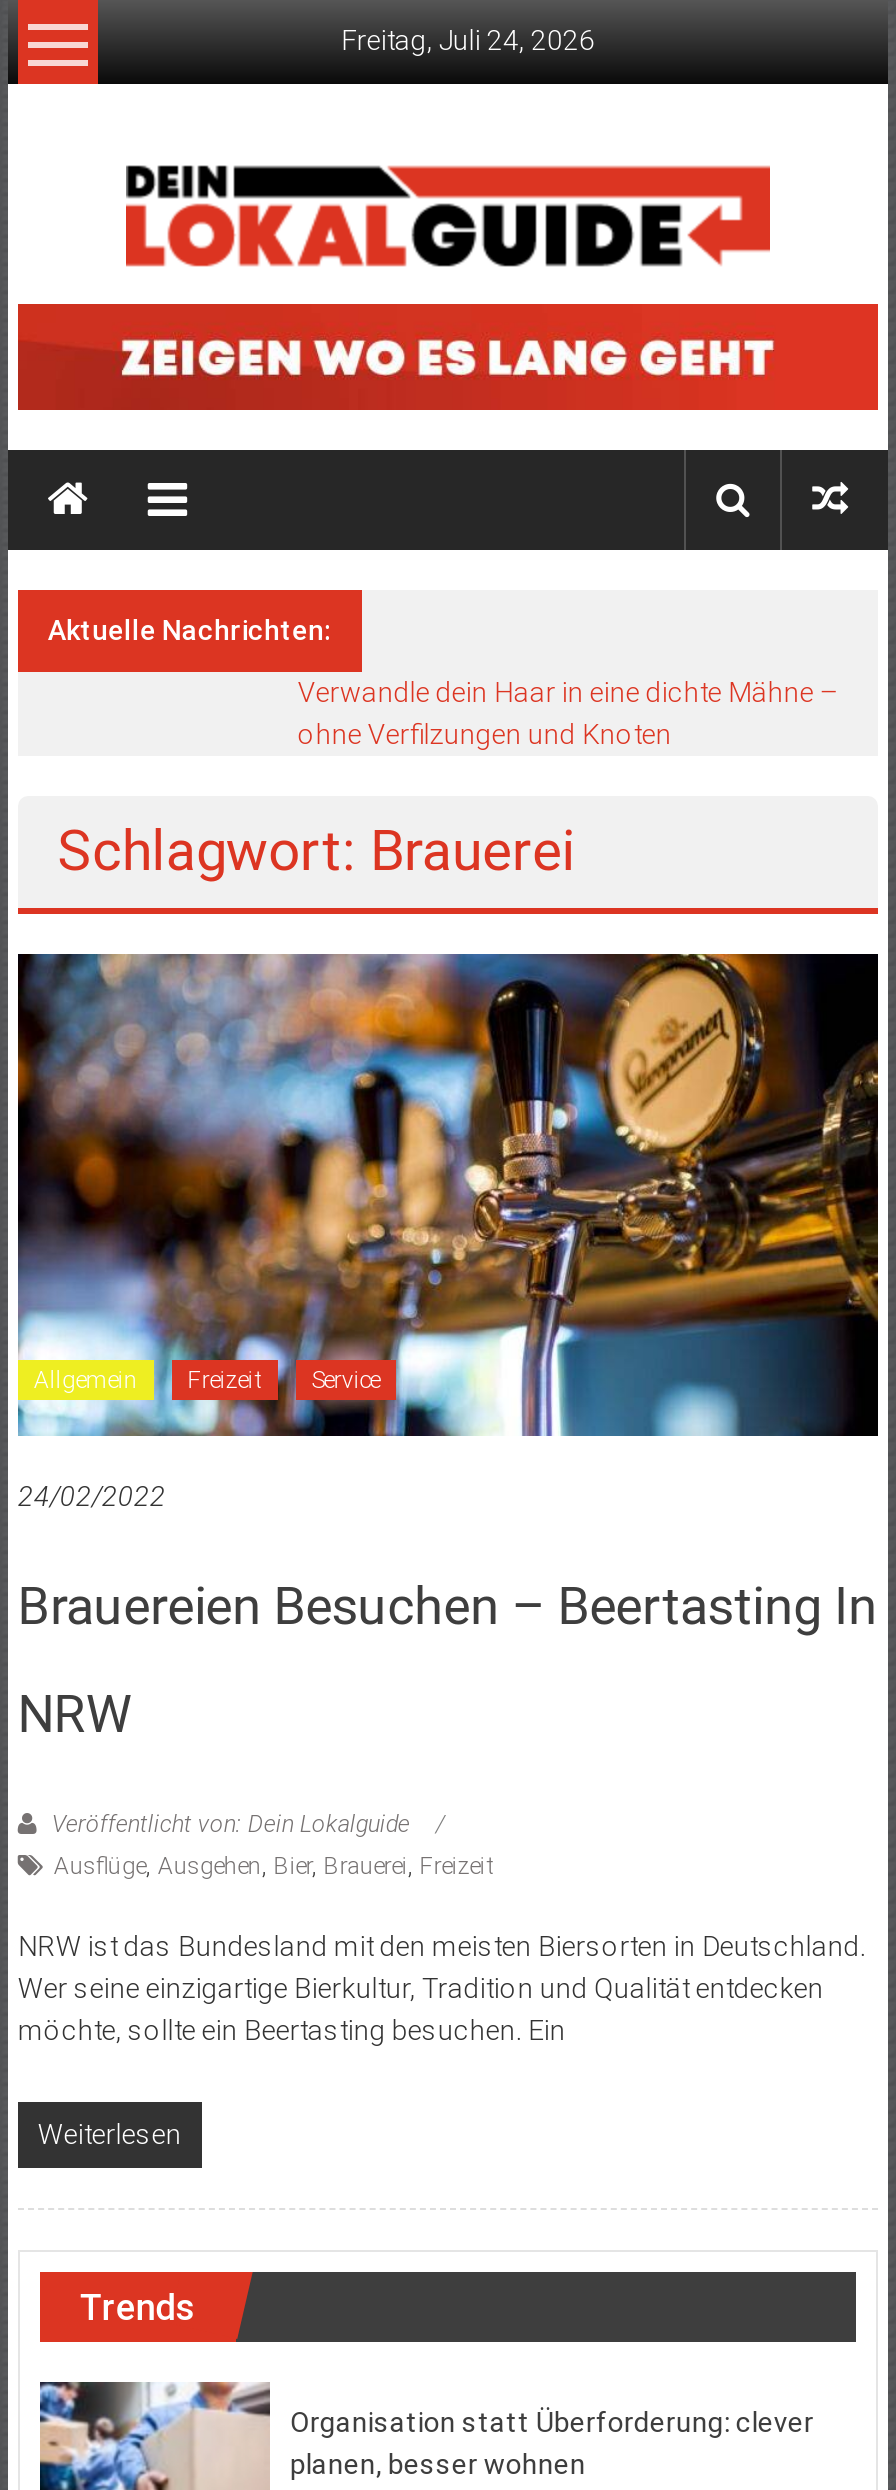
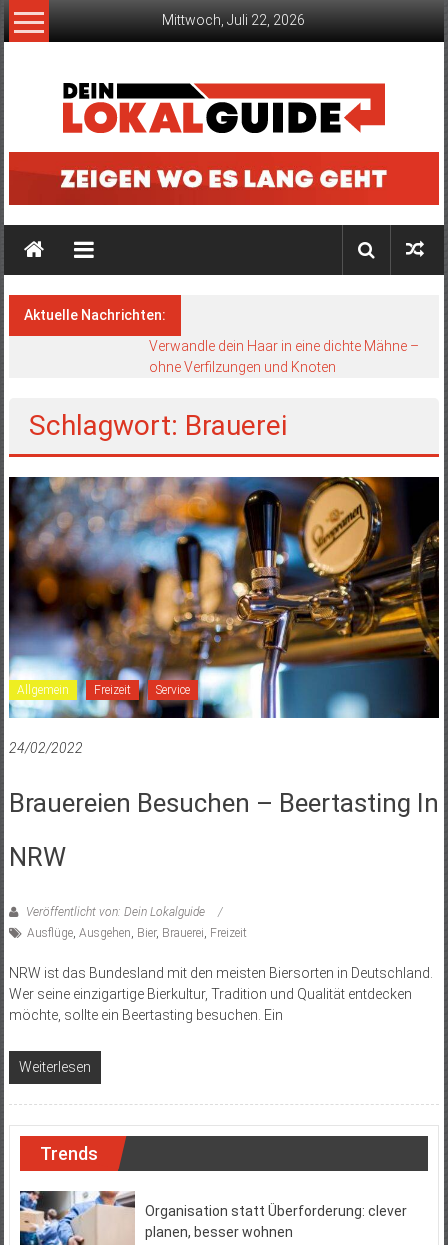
[341,24,595,56] Freitag, Juli 24, 2026 -> [162,12,305,28] Mittwoch, Juli 22, 2026

